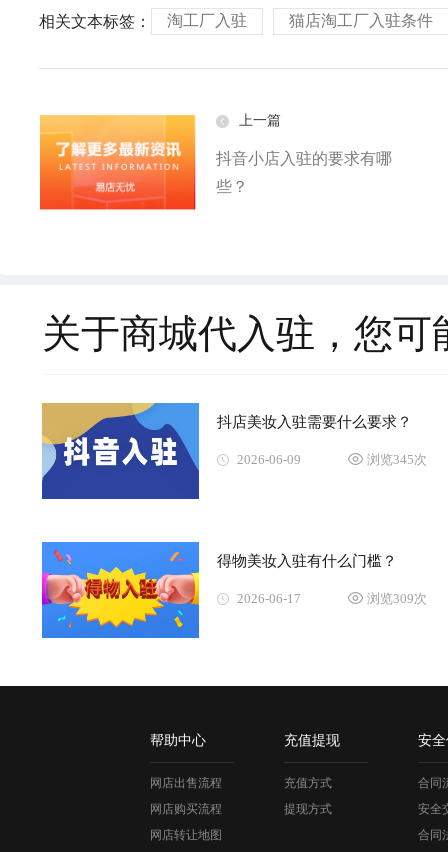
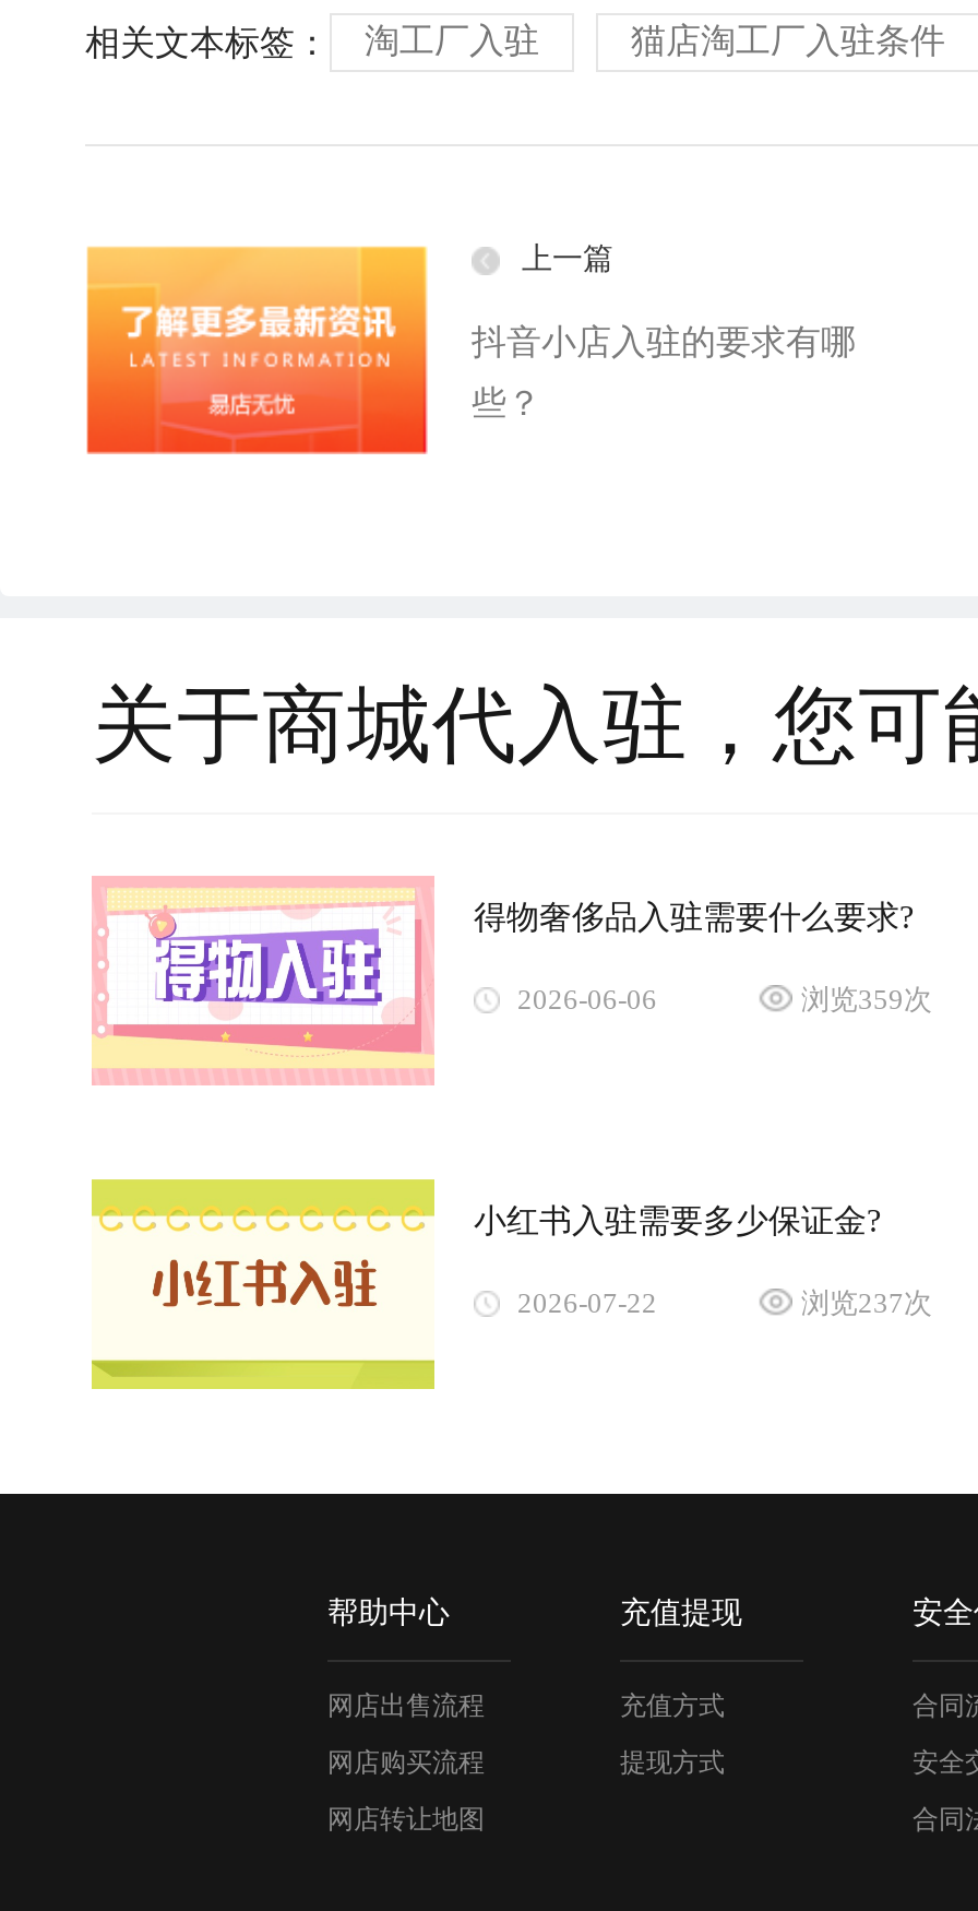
[41,402,412,500] [image] | 抖店美妆入驻需要什么要求？ -> [92,876,915,1085] [image] | 得物奢侈品入驻需要什么要求?
[237,452,427,467] 2026-06-09 | 浏览345次 -> [517,983,932,1016] 2026-06-06 | 浏览359次
[41,541,397,639] [image] | 得物美妆入驻有什么门槛？ -> [90,1177,882,1391] [image] | 小红书入驻需要多少保证金?
[237,591,427,606] 2026-06-17 | 浏览309次 -> [517,1286,932,1319] 2026-07-22 | 浏览237次

